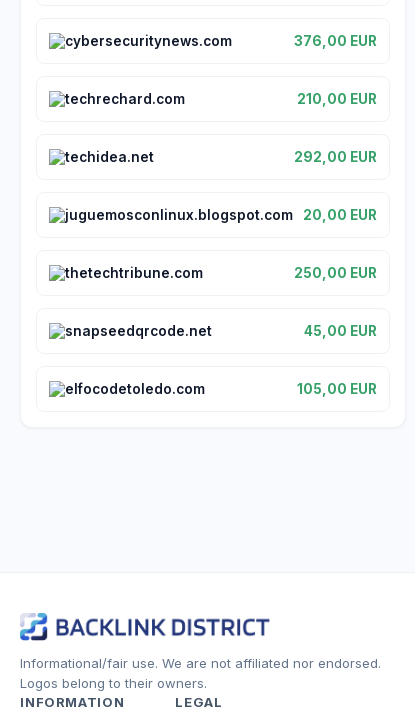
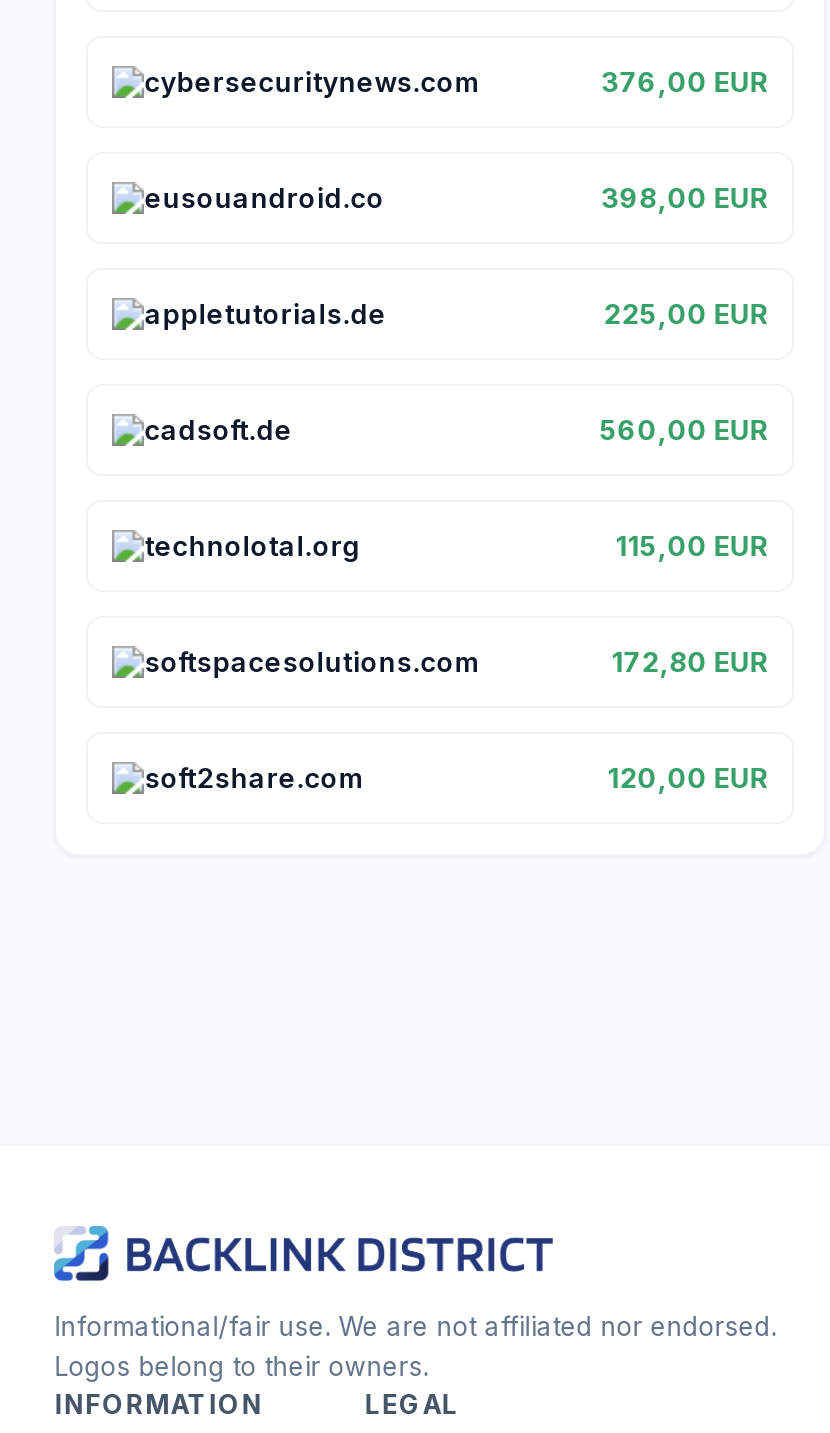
[65,91,377,107] techrechard.com | 210,00 EUR -> [144,182,768,214] eusouandroid.co | 398,00 EUR
[65,149,377,165] techidea.net | 292,00 EUR -> [144,298,768,330] appletutorials.de | 225,00 EUR
[65,207,377,223] juguemosconlinux.blogspot.com 20,00 EUR -> [144,414,768,446] cadsoft.de | 560,00 EUR
[65,265,377,281] thetechtribune.com | 250,00 EUR -> [144,530,768,562] technolotal.org | 115,00 EUR
[65,323,377,339] snapseedqrcode.net | 45,00 EUR -> [144,646,768,678] softspacesolutions.com | 172,80 EUR
[65,381,377,397] elfocodetoledo.com | 105,00 EUR -> [144,762,768,794] soft2share.com | 120,00 EUR

